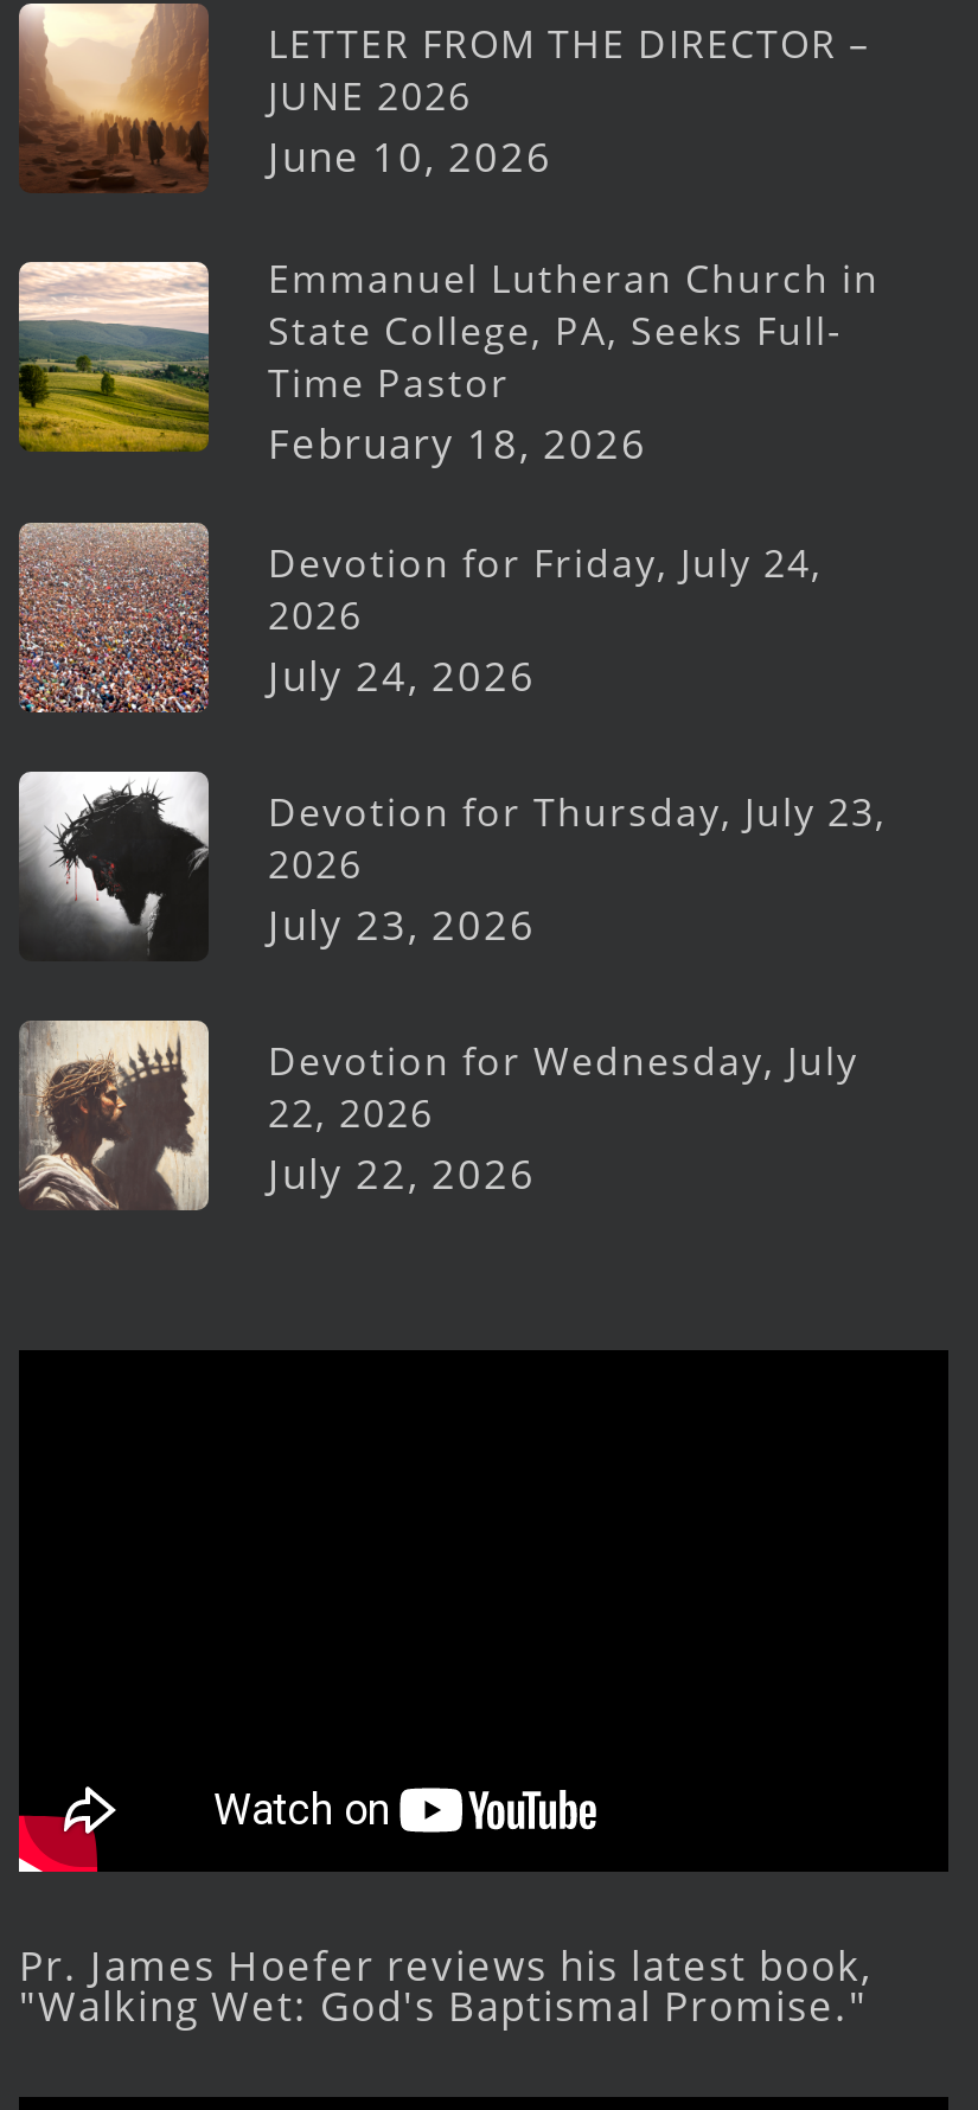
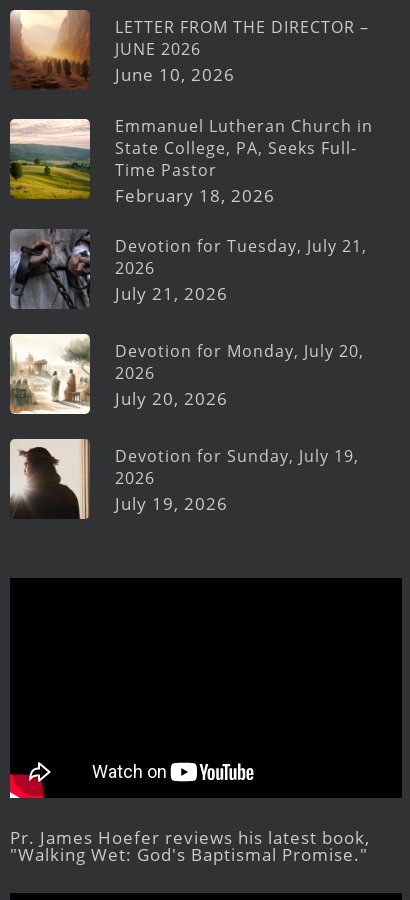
[19,520,823,712] [image] | Devotion for Friday, July 24, -> [10,229,367,309] [image] | Devotion for Tuesday, July 21,
[268,649,536,704] July 24, 2026 -> [115,282,228,305] July 21, 2026
[19,774,887,961] [image] | Devotion for Thursday, July 23, -> [9,336,364,415] [image] | Devotion for Monday, July 20,
[268,898,536,953] July 23, 2026 -> [115,387,228,410] July 20, 2026
[19,1021,858,1213] [image] | Devotion for Wednesday, July | 22, 2026 | July 22, 2026 -> [9,439,359,519] [image] | Devotion for Sunday, July 19, | 2026 | July 19, 2026

